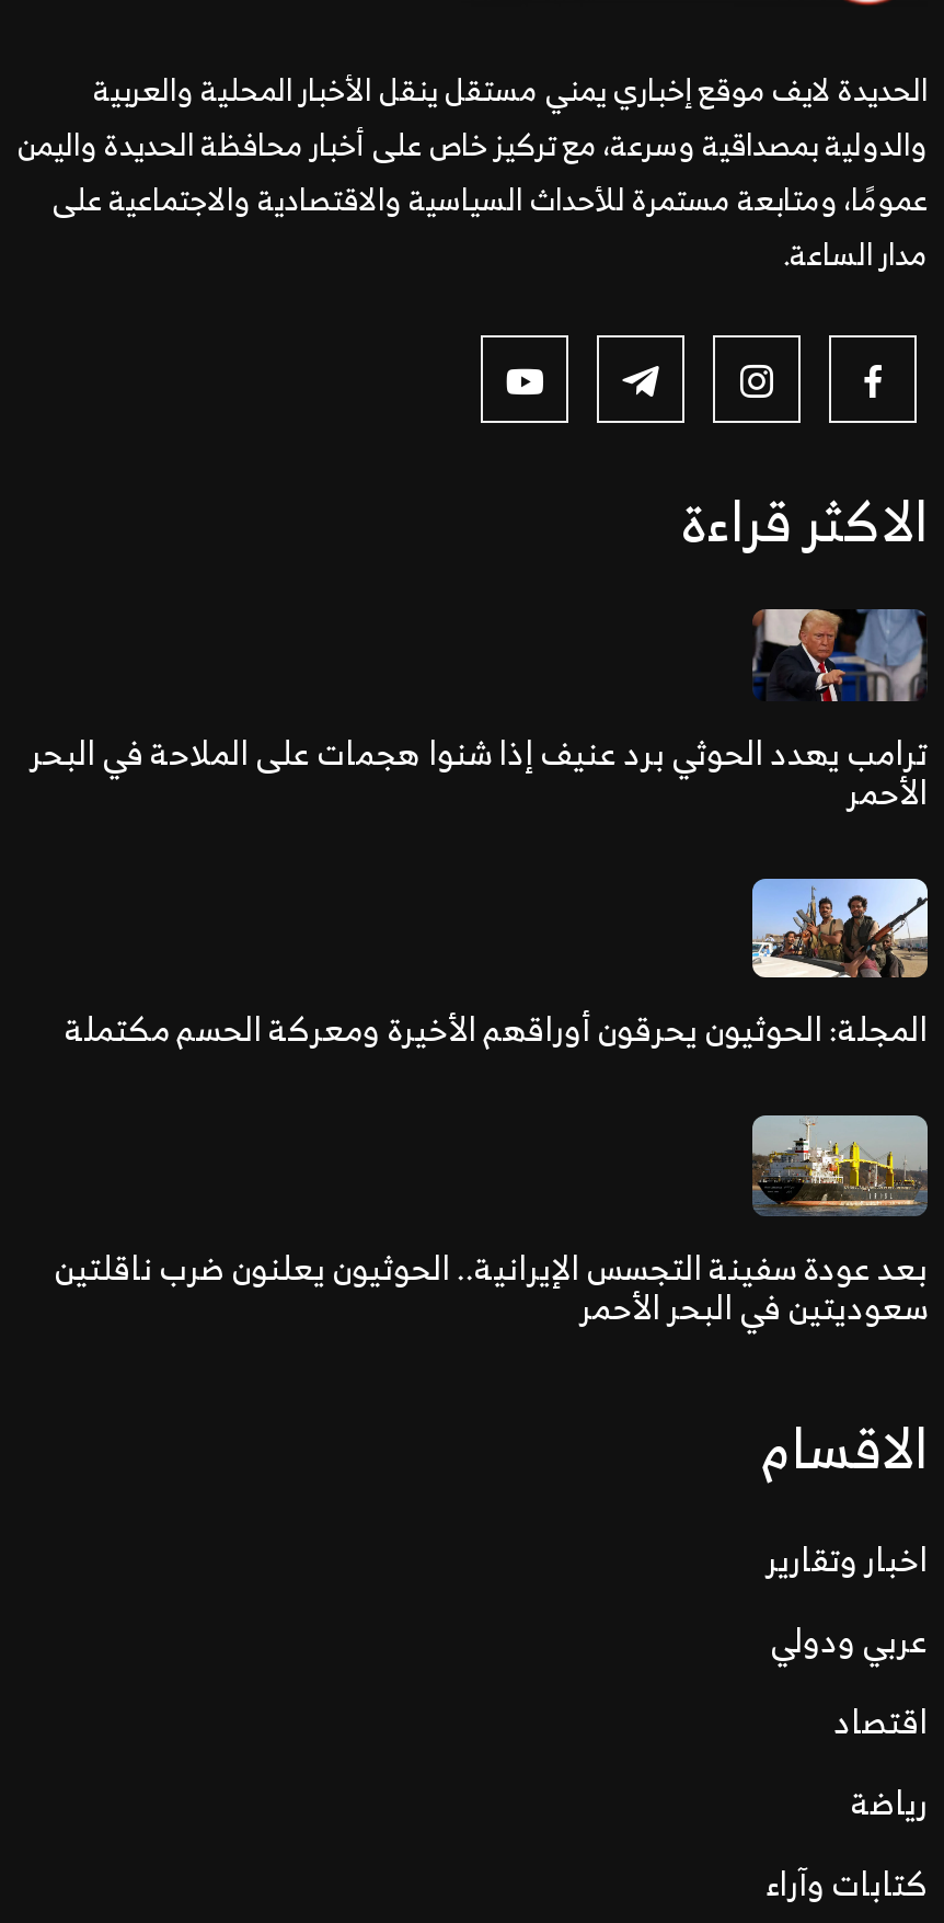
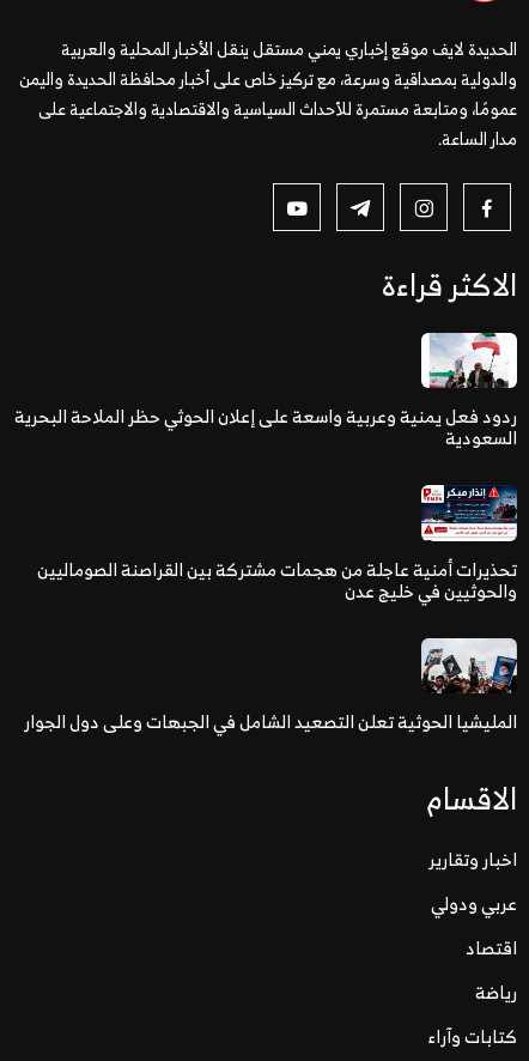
[30,607,928,822] [image] | ترامب يهدد الحوثي برد عنيف إذا شنوا هجمات على الملاحة في البحر | الأحمر -> [14,332,518,454] [image] | ردود فعل يمنية وعربية واسعة على إعلان الحوثي حظر الملاحة البحرية | السعودية
[65,874,930,1059] [image] | المجلة: الحوثيون يحرقون أوراقهم الأخيرة ومعركة الحسم مكتملة -> [37,484,518,607] [image] | تحذيرات أمنية عاجلة من هجمات مشتركة بين القراصنة الصوماليين | والحوثيين في خليج عدن
[54,1126,930,1337] [image] | بعد عودة سفينة التجسس الإيرانية.. الحوثيون يعلنون ضرب ناقلتين | سعوديتين في البحر الأحمر -> [24,617,517,737] [image] | المليشيا الحوثية تعلن التصعيد الشامل في الجبهات وعلى دول الجوار

